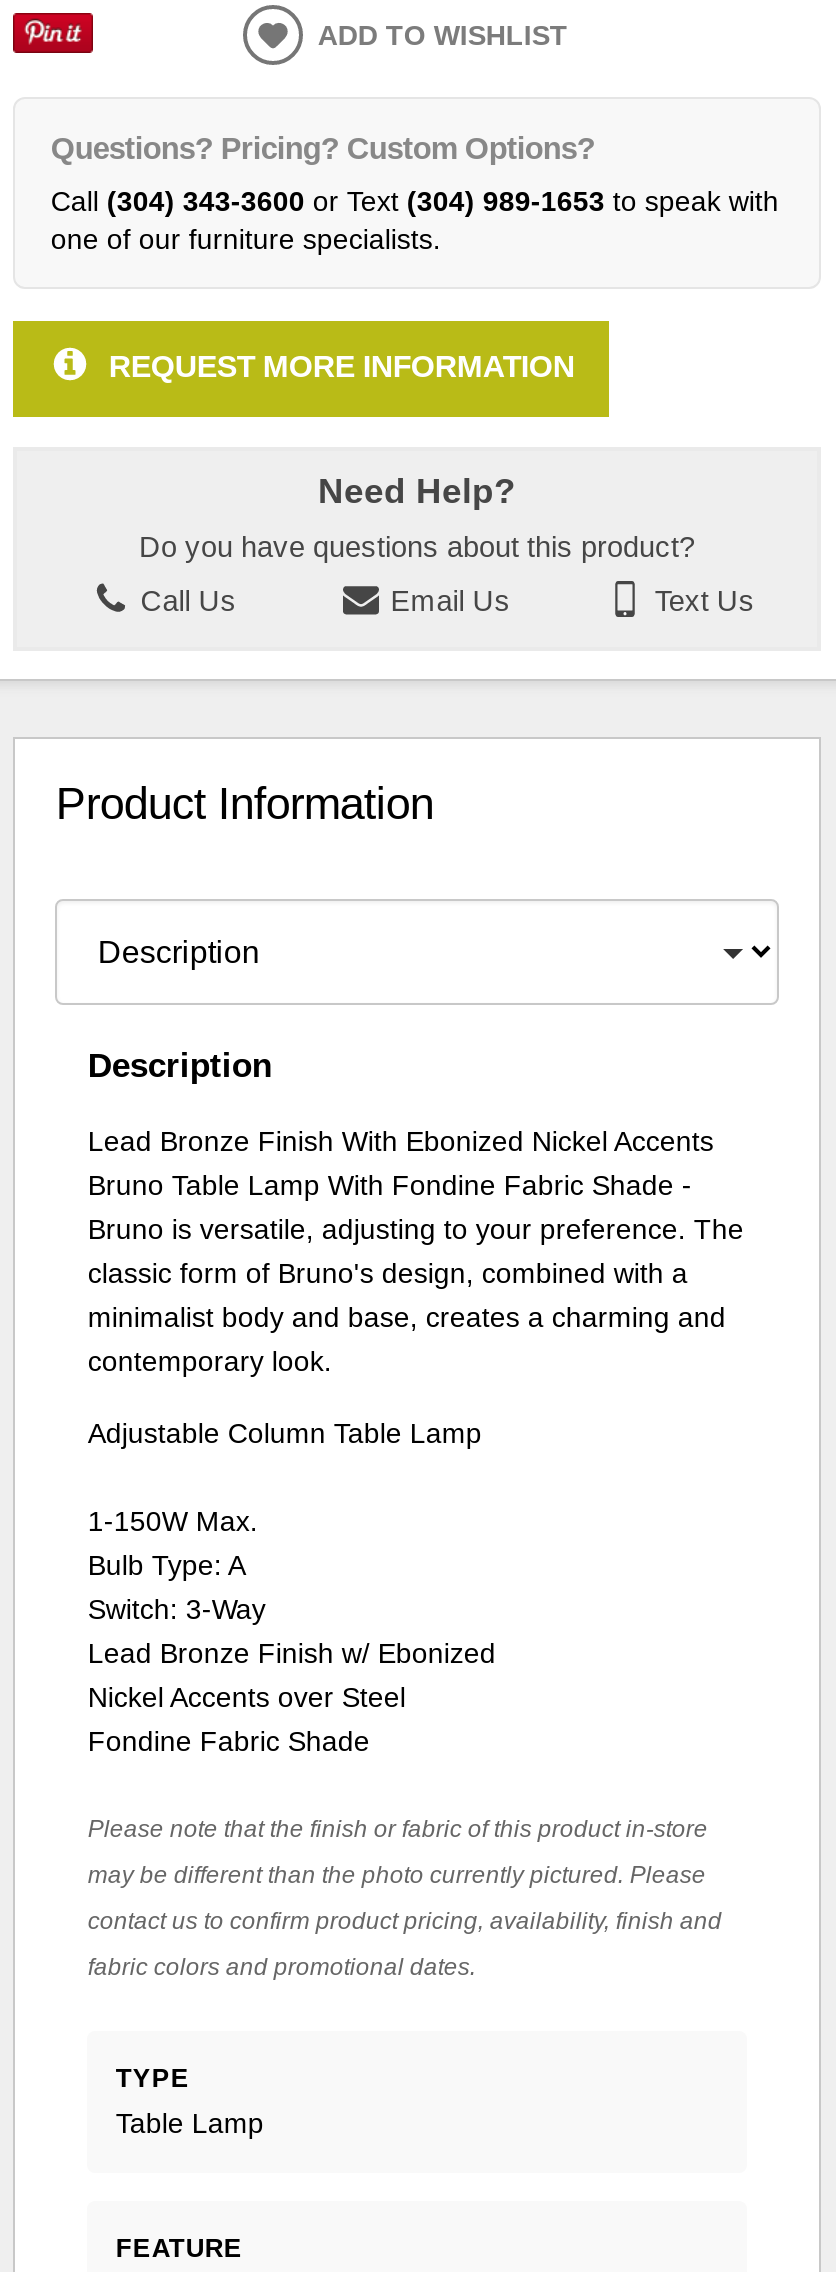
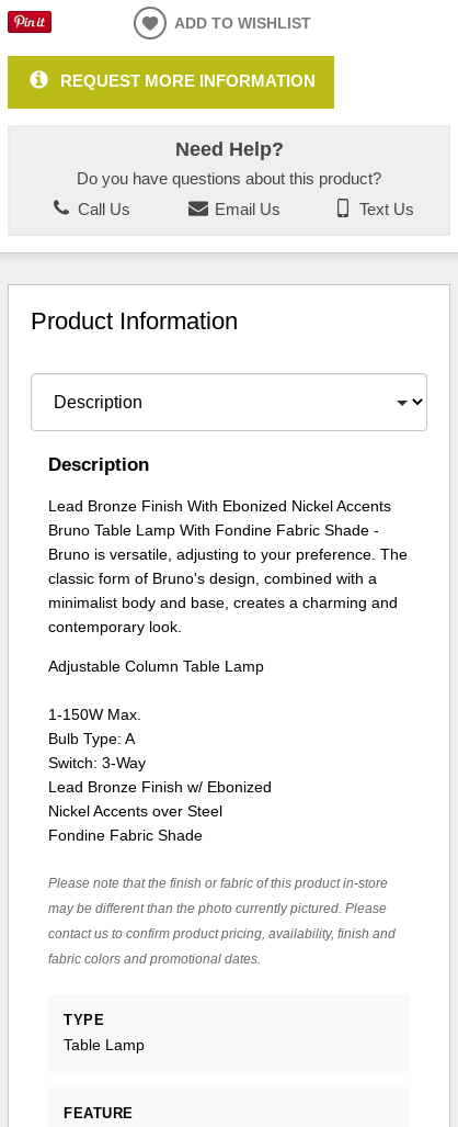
[51,131,779,256] Questions? Pricing? Custom Options? | Call (304) 343-3600 or Text (304) 989-1653 to speak with | one of our furniture specialists. -> none

